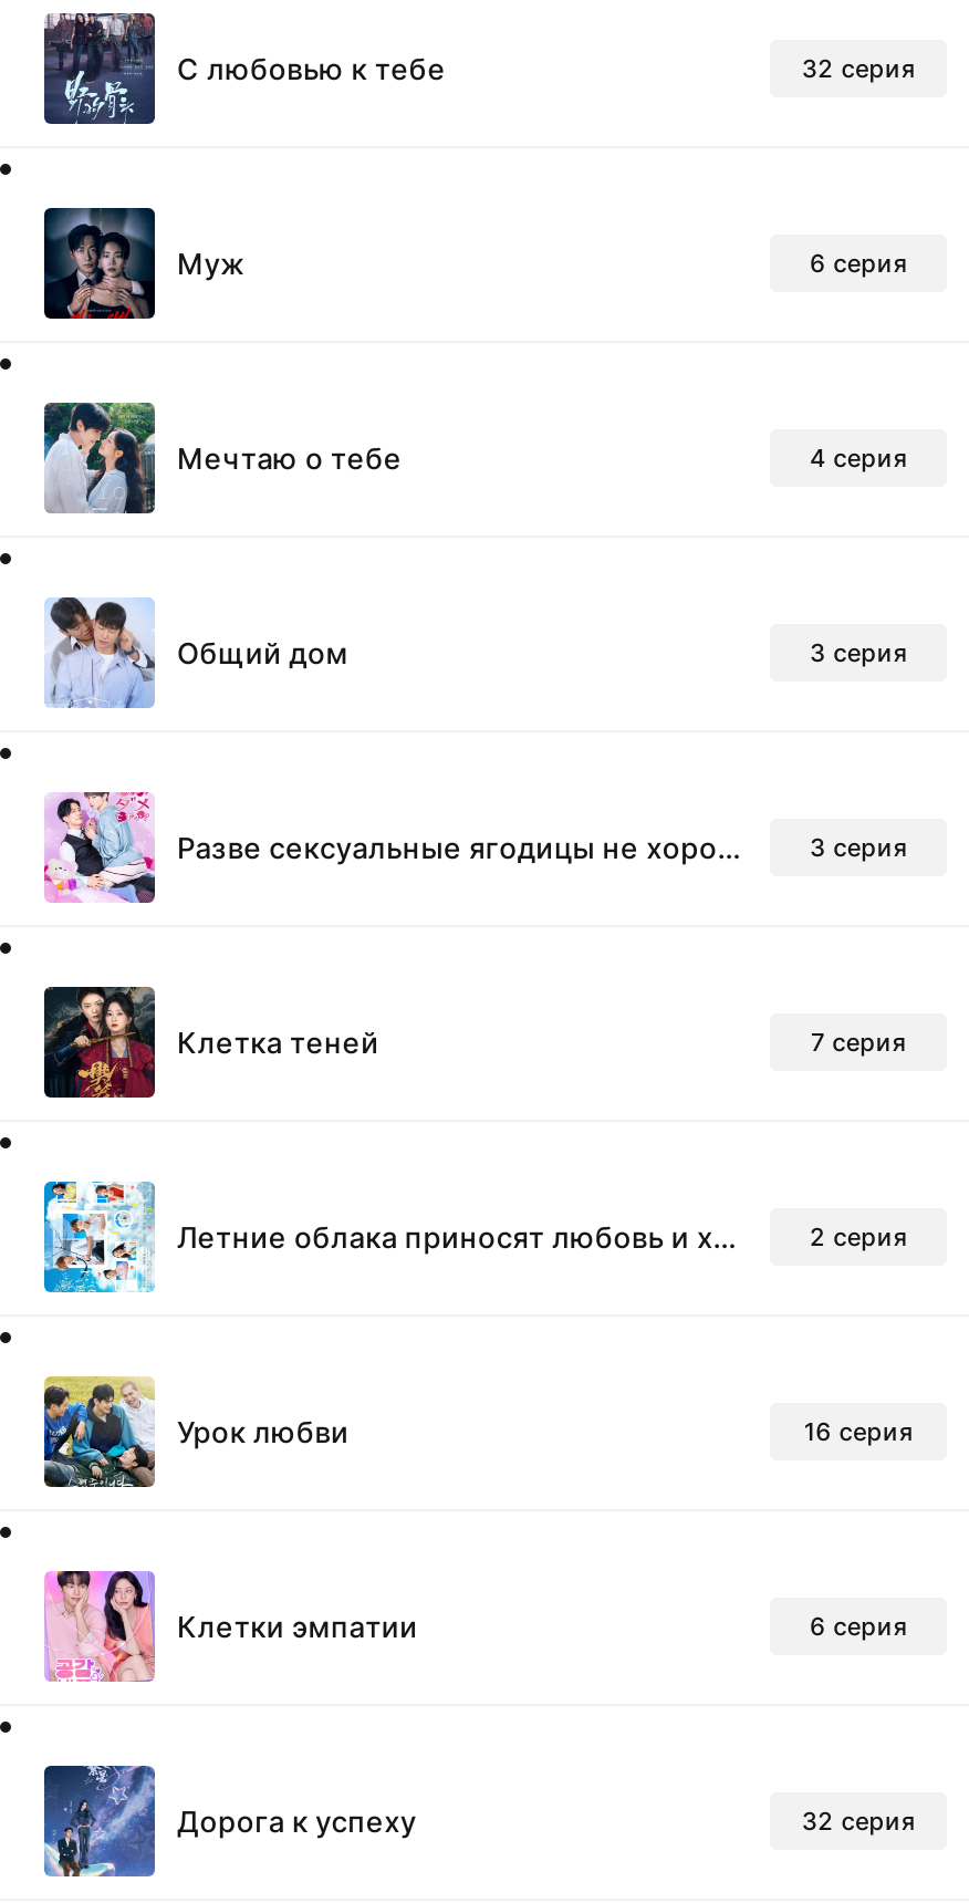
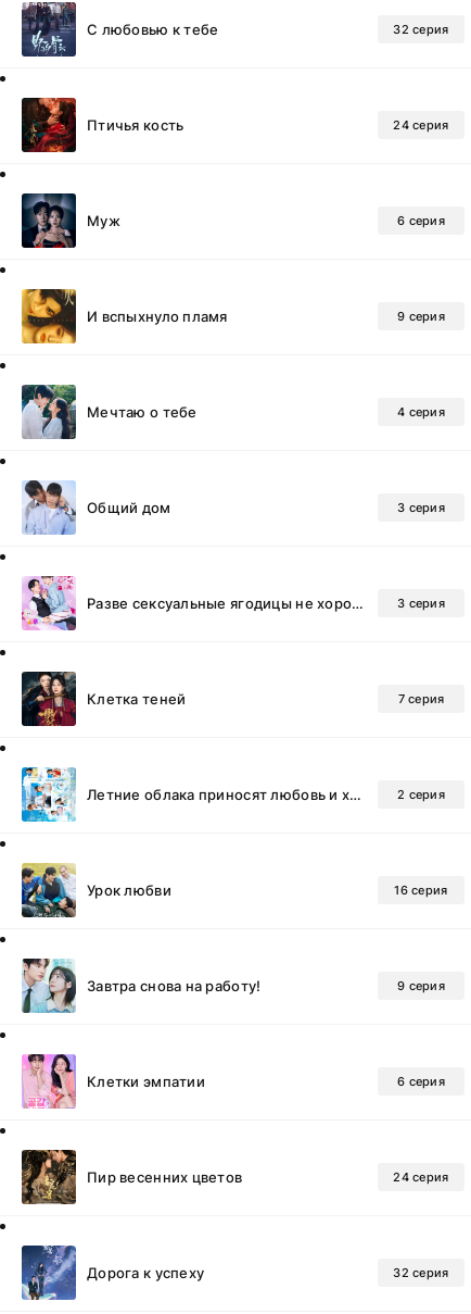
none -> [23,97,449,153] [image] | Птичья кость | 24 серия
none -> [21,288,445,345] [image] | И вспыхнуло пламя | 9 серия
none -> [22,958,445,1014] [image] | Завтра снова на работу! | 9 серия
none -> [21,1149,449,1205] [image] | Пир весенних цветов | 24 серия

